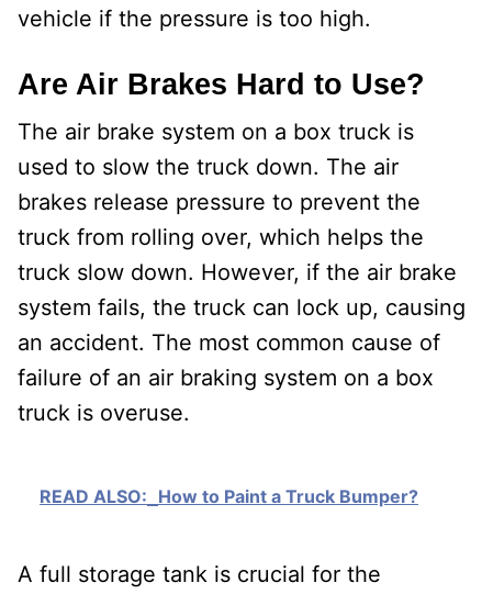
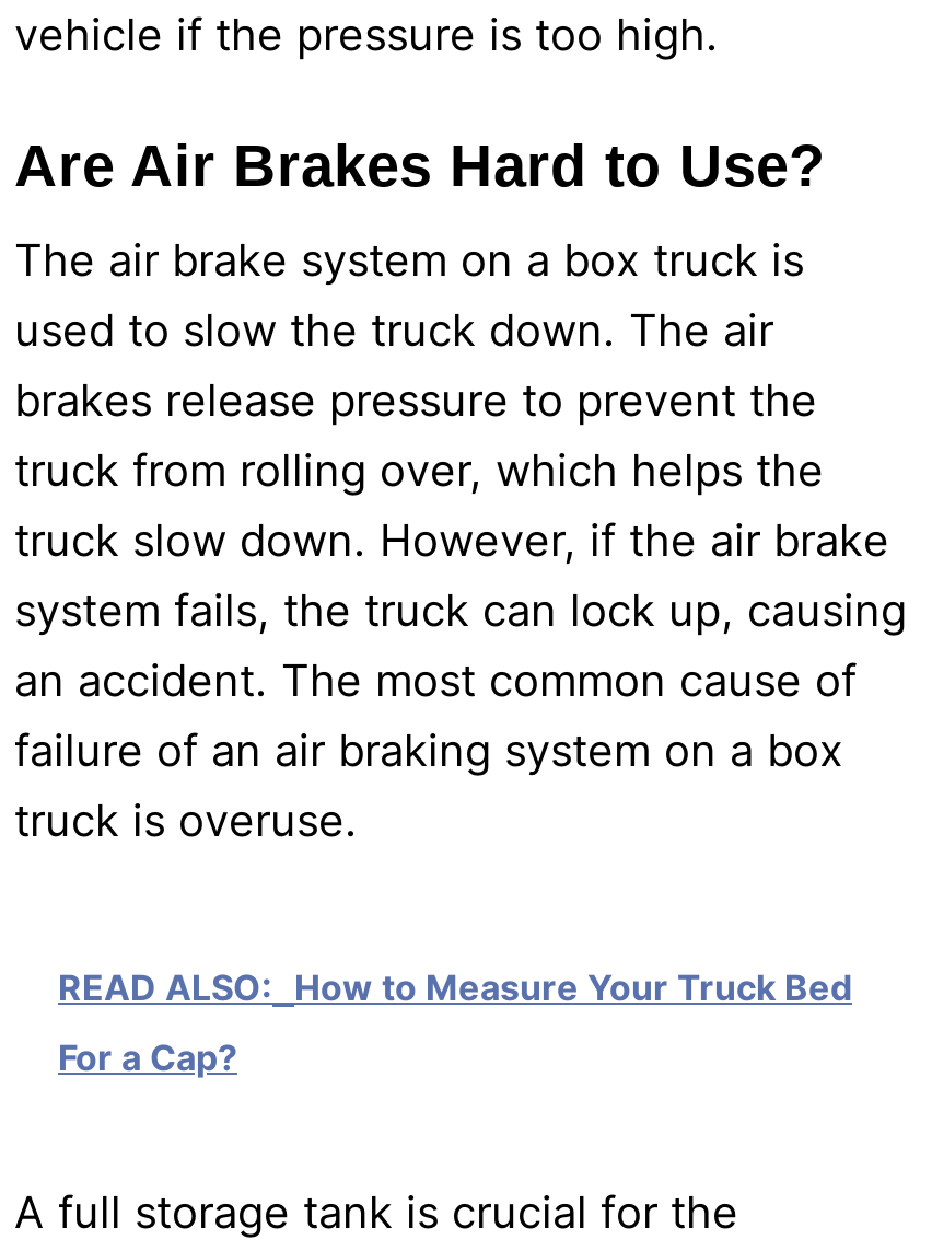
[40,486,418,508] READ ALSO: How to Paint a Truck Bumper? -> [58,966,852,1080] READ ALSO: How to Measure Your Truck Bed | For a Cap?

